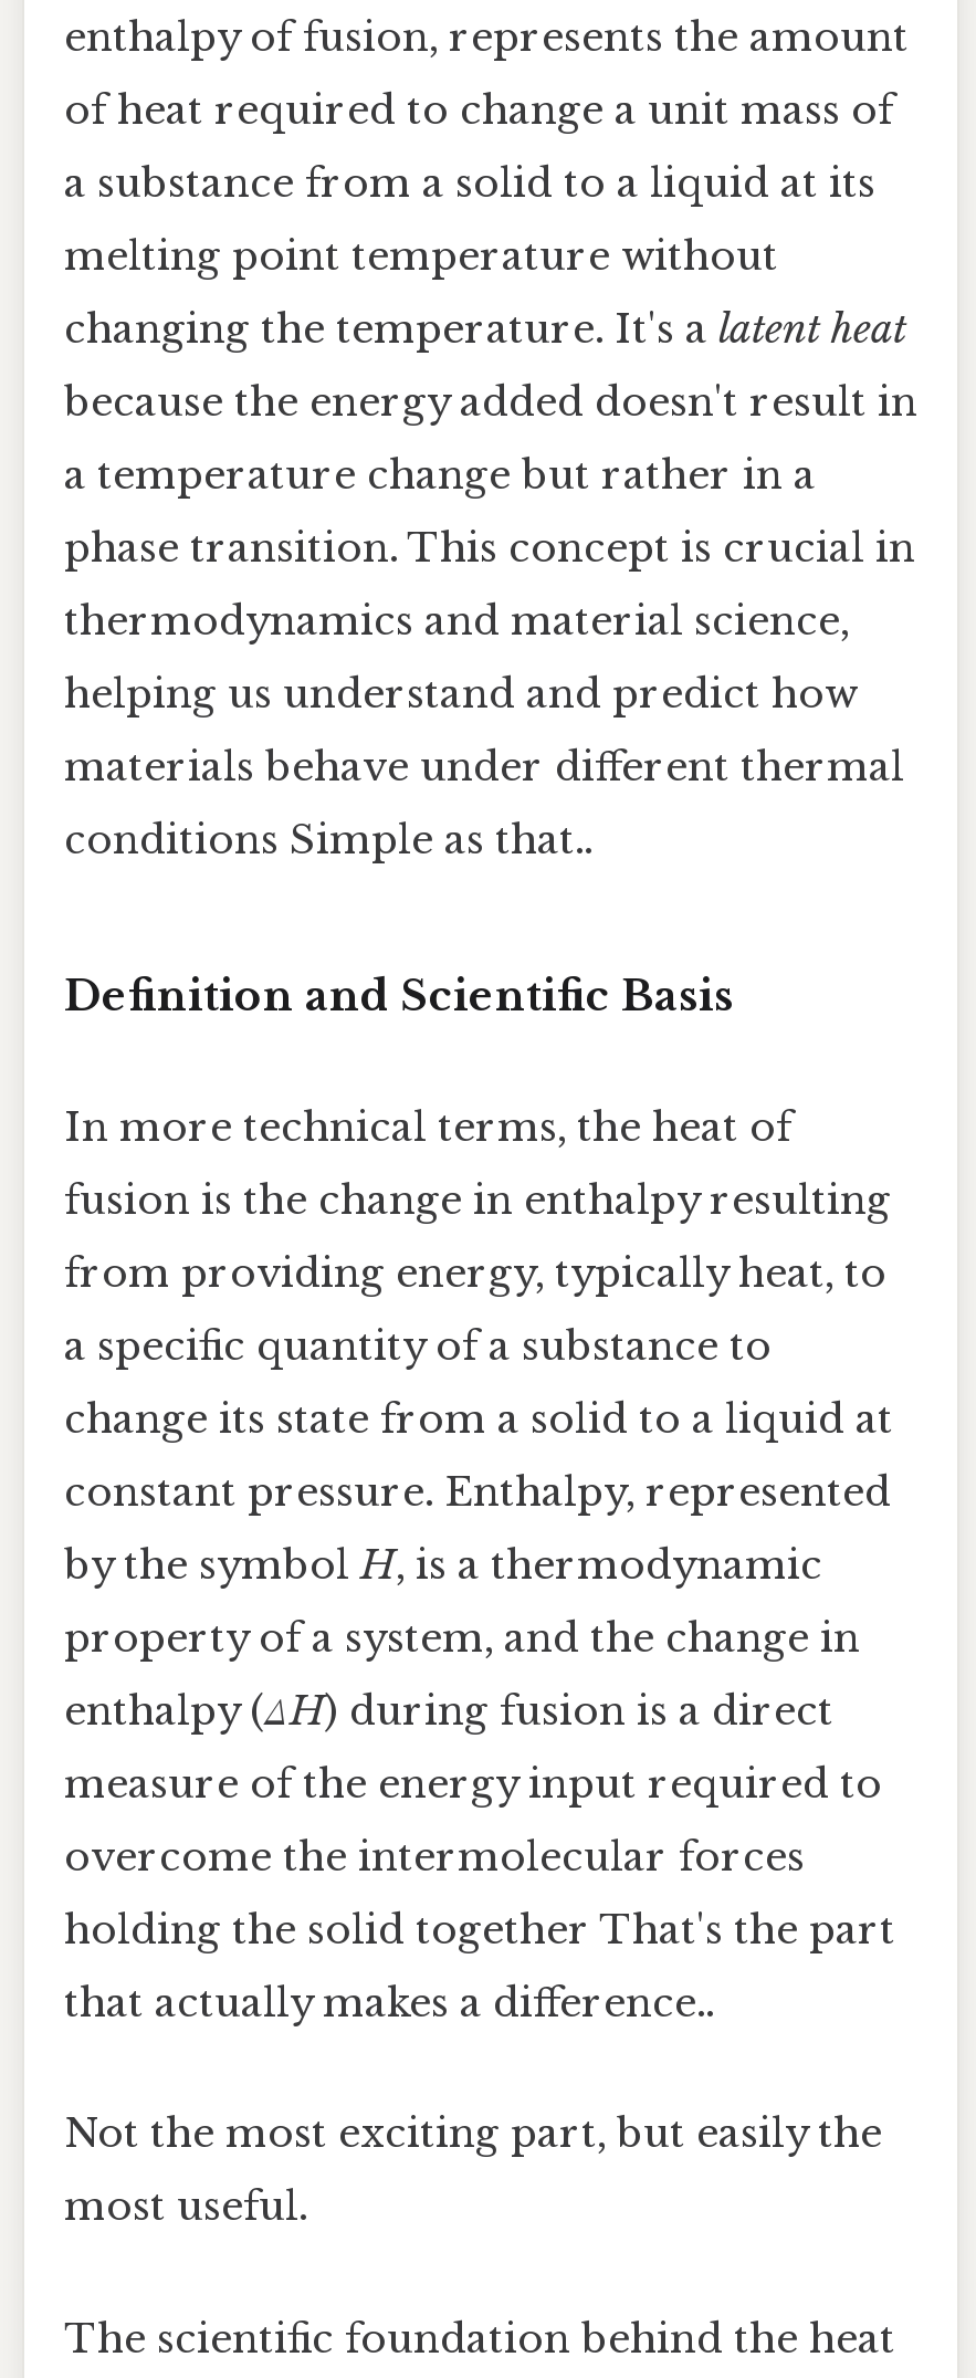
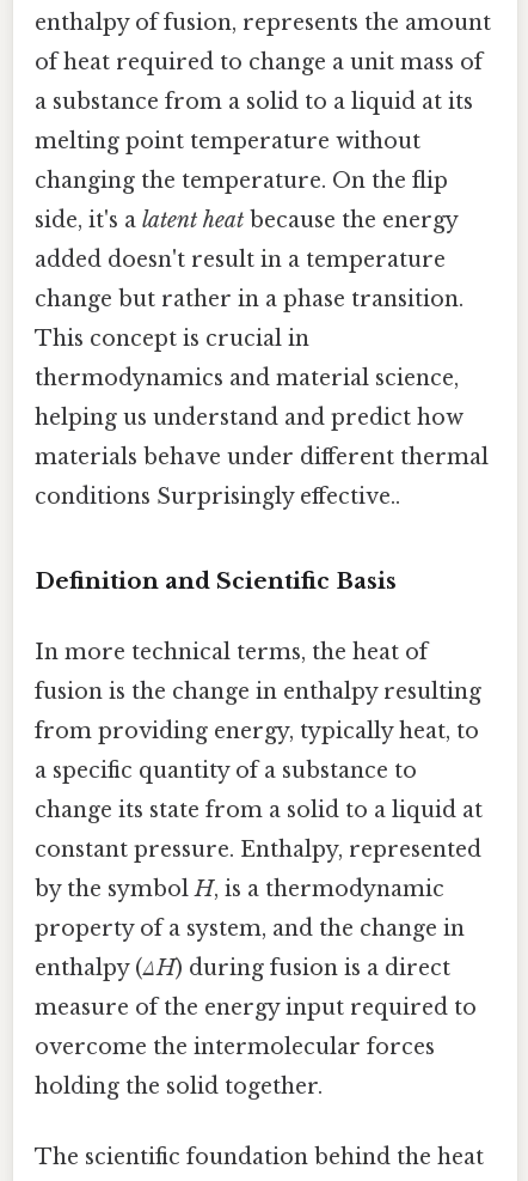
[64,305,917,573] changing the temperature. It's a latent heat | because the energy added doesn't result in | a temperature change but rather in a | phase transition. This concept is crucial in -> [35,168,463,352] changing the temperature. On the flip | side, it's a latent heat because the energy | added doesn't result in a temperature | change but rather in a phase transition. | This concept is crucial in
moved [64,597,904,792] -> [35,365,489,470]: thermodynamics and material science, | helping us understand and predict how | materials behave under different thermal
[64,816,592,865] conditions Simple as that.. -> [35,484,400,510] conditions Surprisingly effective..
moved [64,970,893,1882] -> [35,567,483,1060]: Definition and Scientific Basis | In more technical terms, the heat of | fusion is the change in enthalpy resulting | ... | measure of the energy input required to | overcome the intermolecular forces
[64,1906,895,2232] holding the solid together That's the part | that actually makes a difference.. | Not the most exciting part, but easily the | most useful. -> [35,1074,323,1100] holding the solid together.

